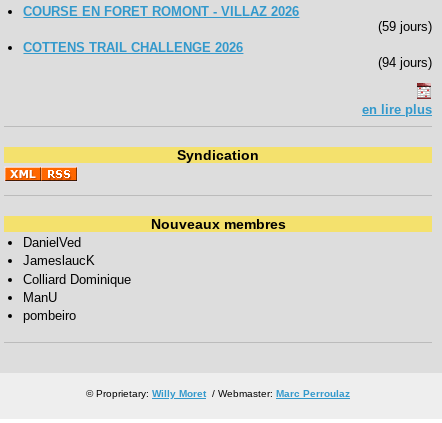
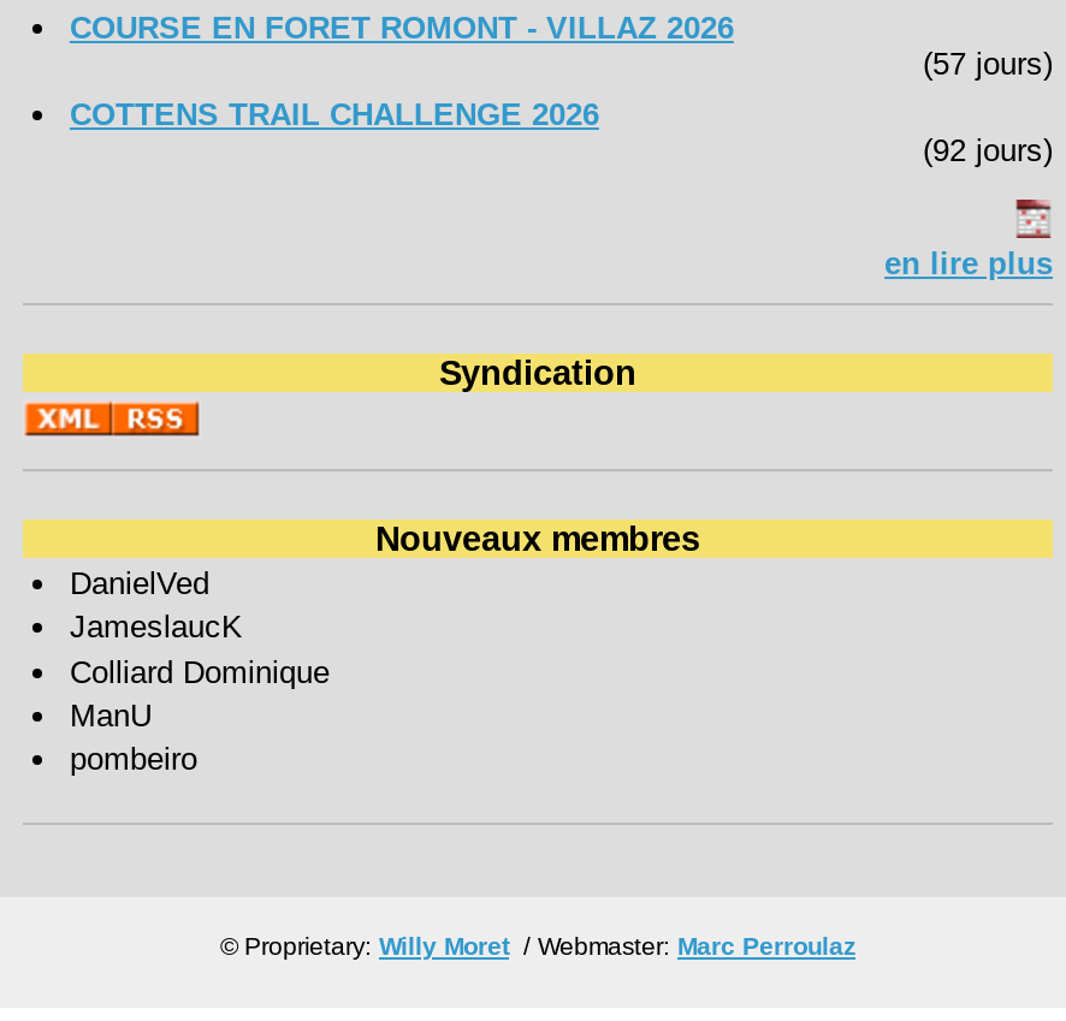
[378,19,432,34] (59 jours) -> [923,45,1053,81] (57 jours)
[378,55,432,70] (94 jours) -> [923,132,1053,168] (92 jours)

